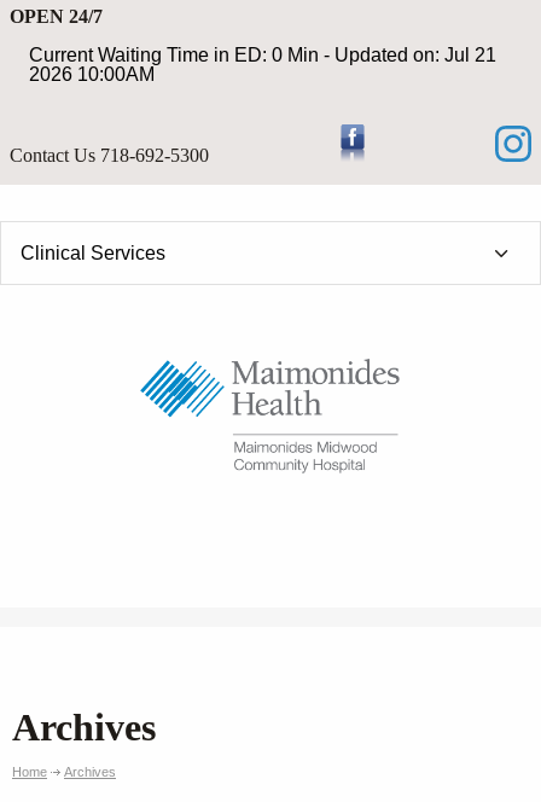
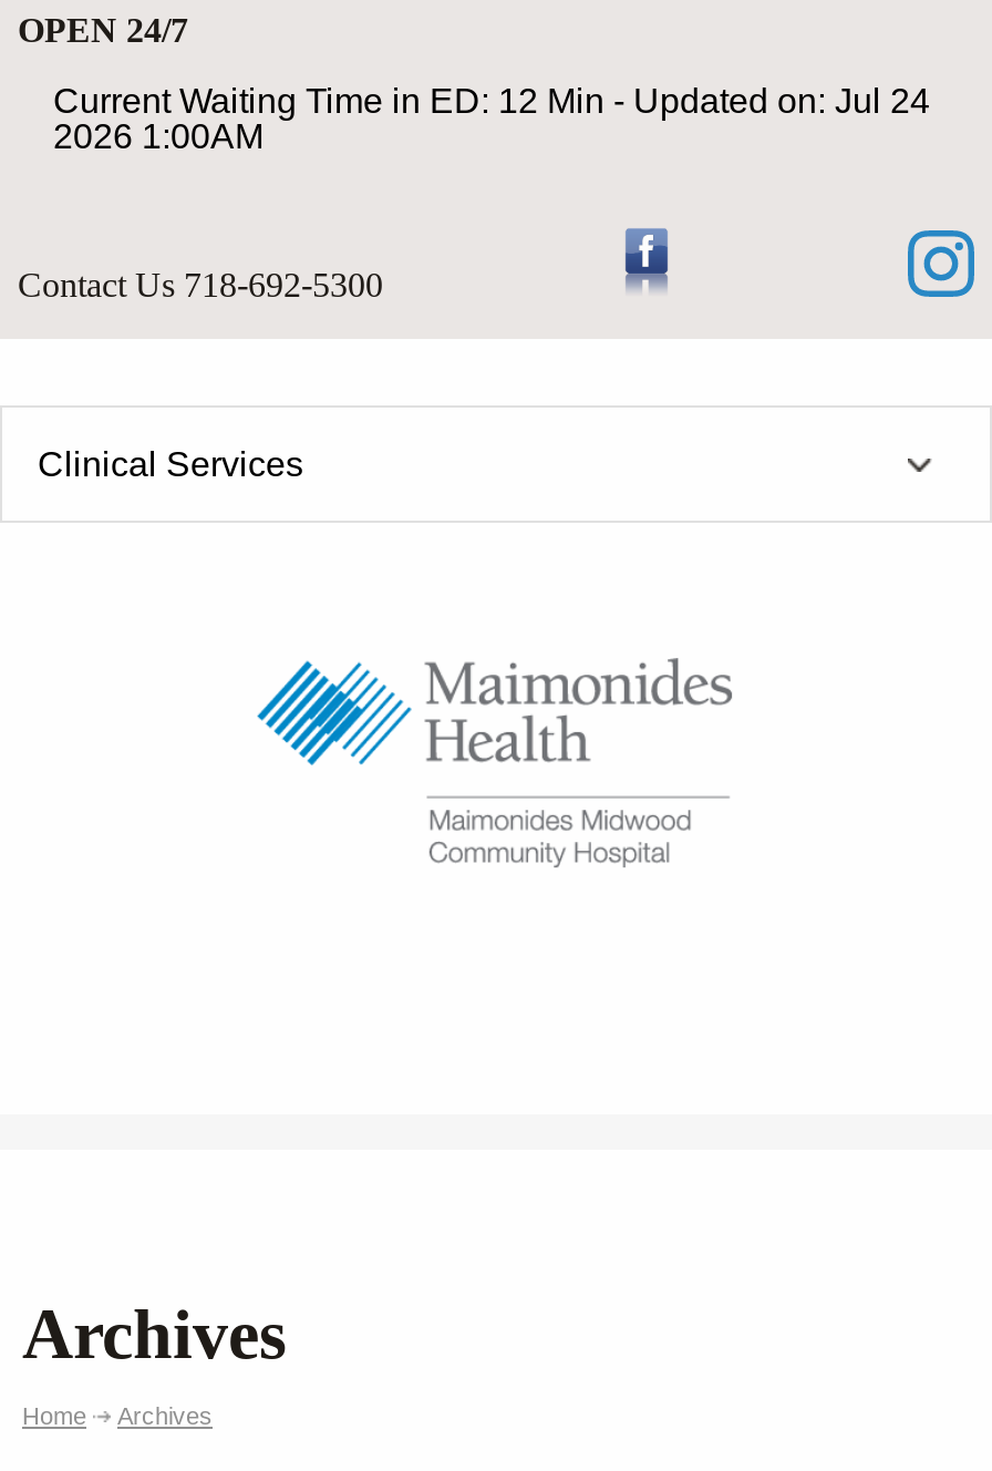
[29,45,496,85] Current Waiting Time in ED: 0 Min - Updated on: Jul 21 | 2026 10:00AM -> [53,82,930,155] Current Waiting Time in ED: 12 Min - Updated on: Jul 24 | 2026 1:00AM

